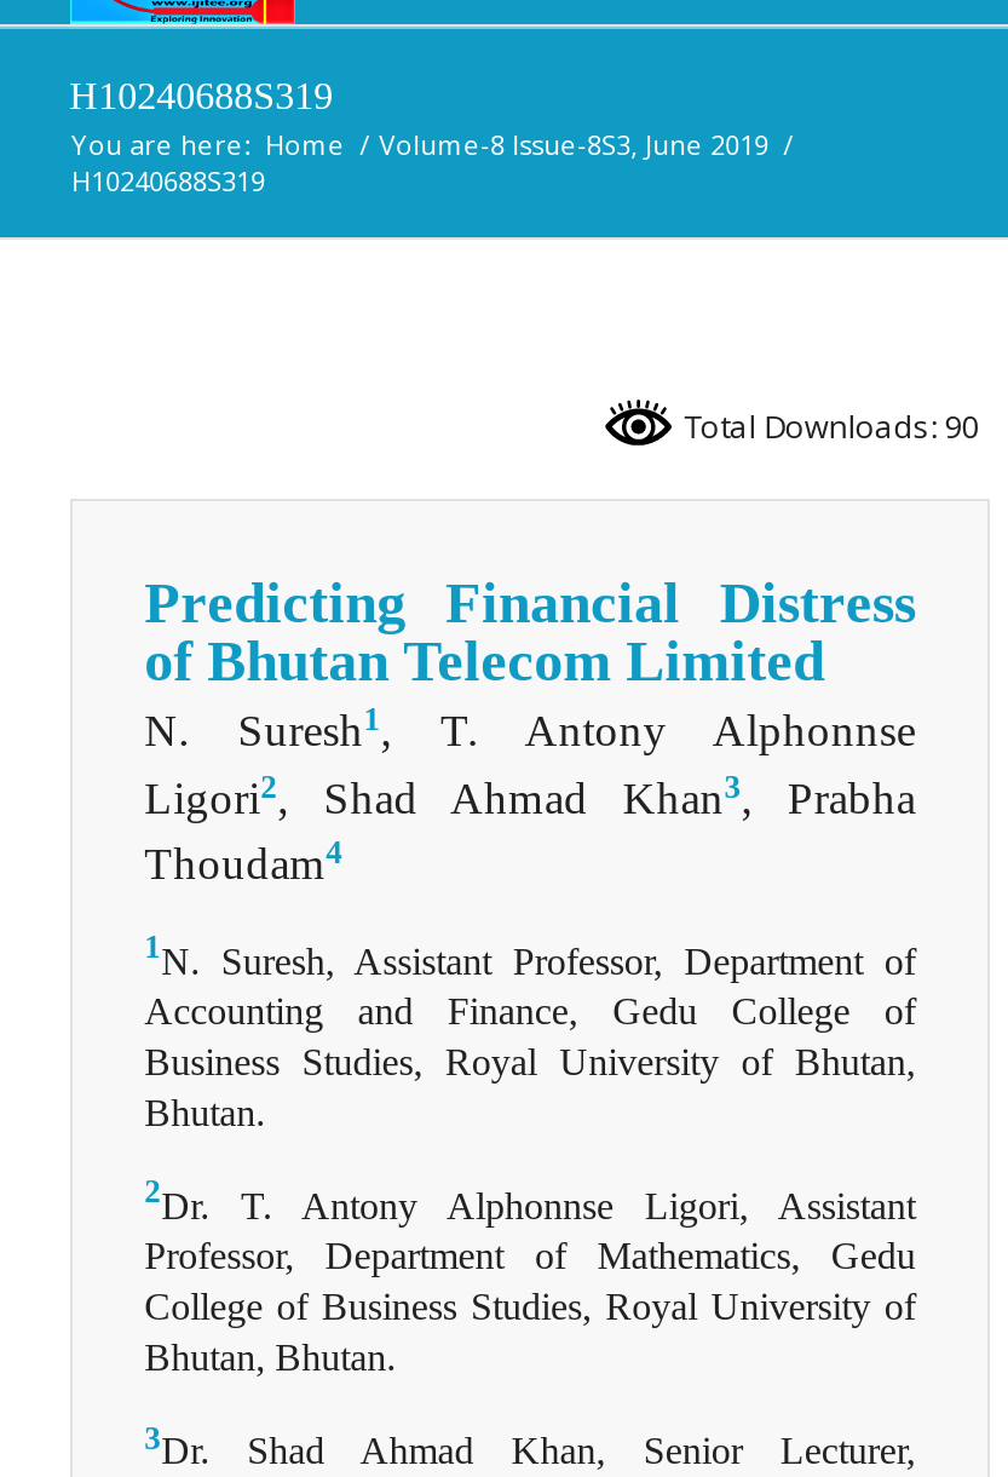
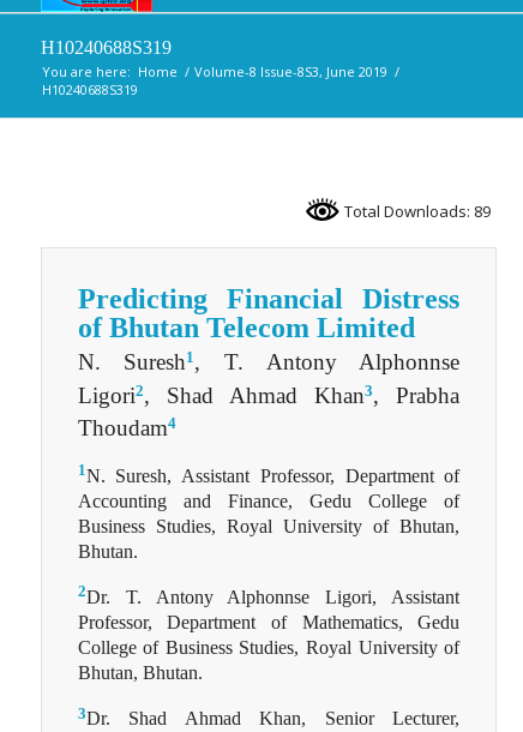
[676,404,979,448] Total Downloads: 90 -> [341,200,491,222] Total Downloads: 89

